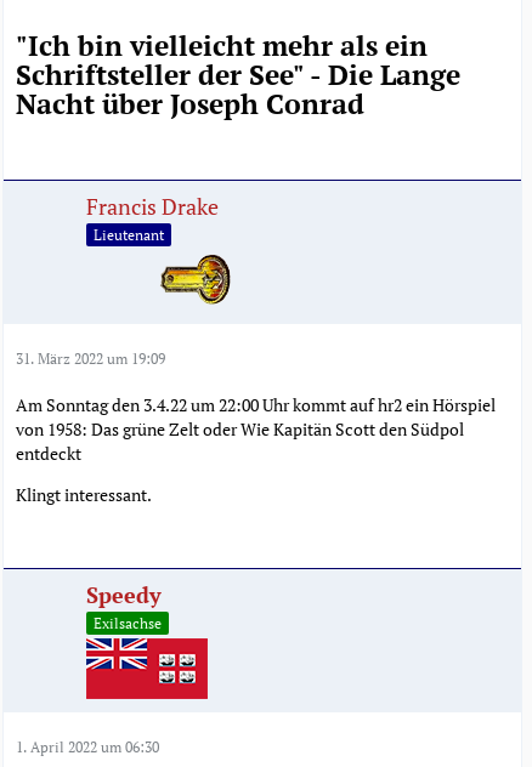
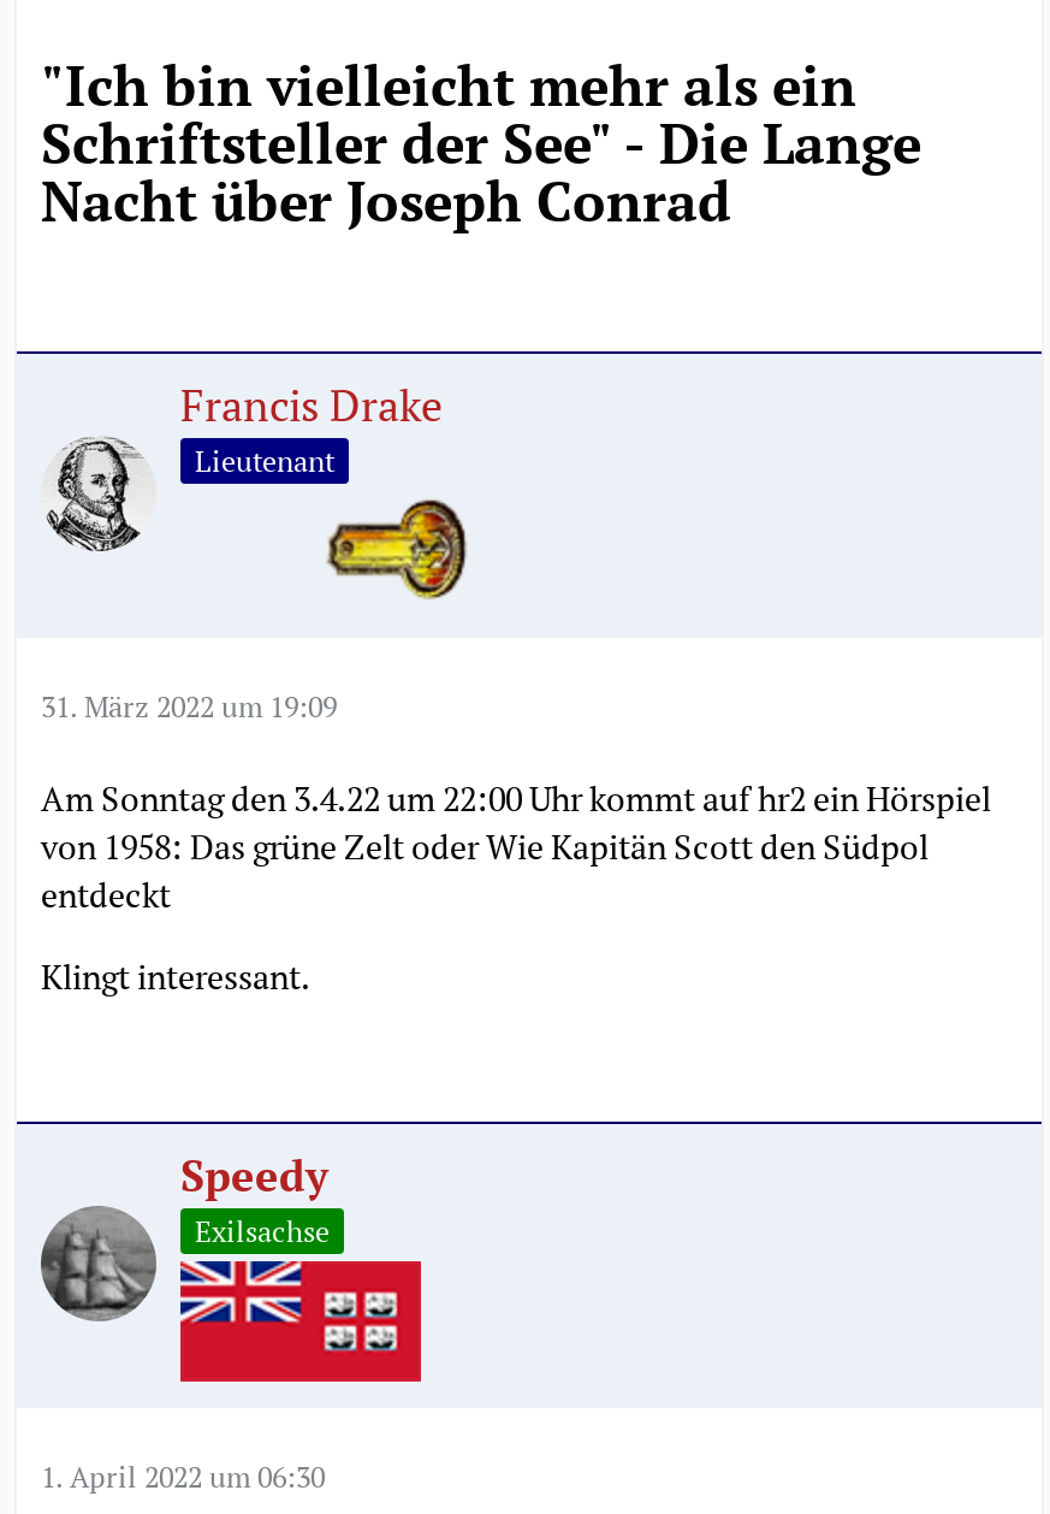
none -> [46,436,142,554] [image]
none -> [38,1203,159,1324] [image]

